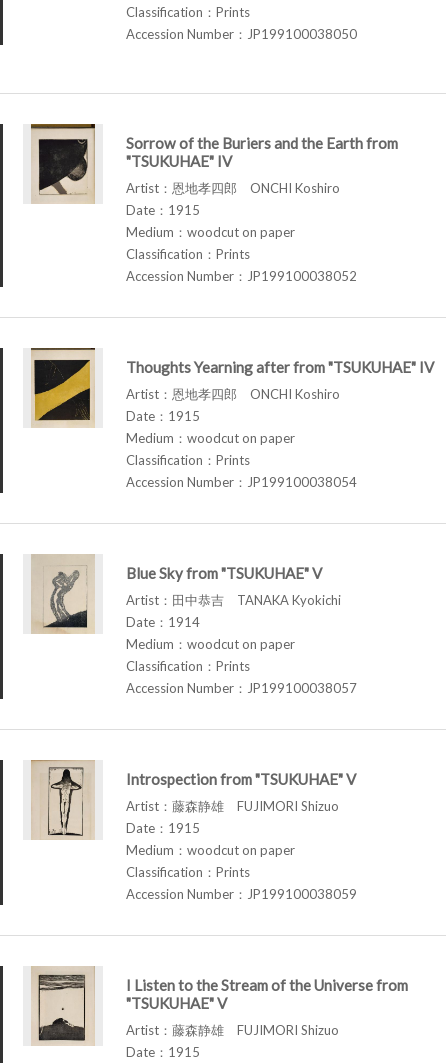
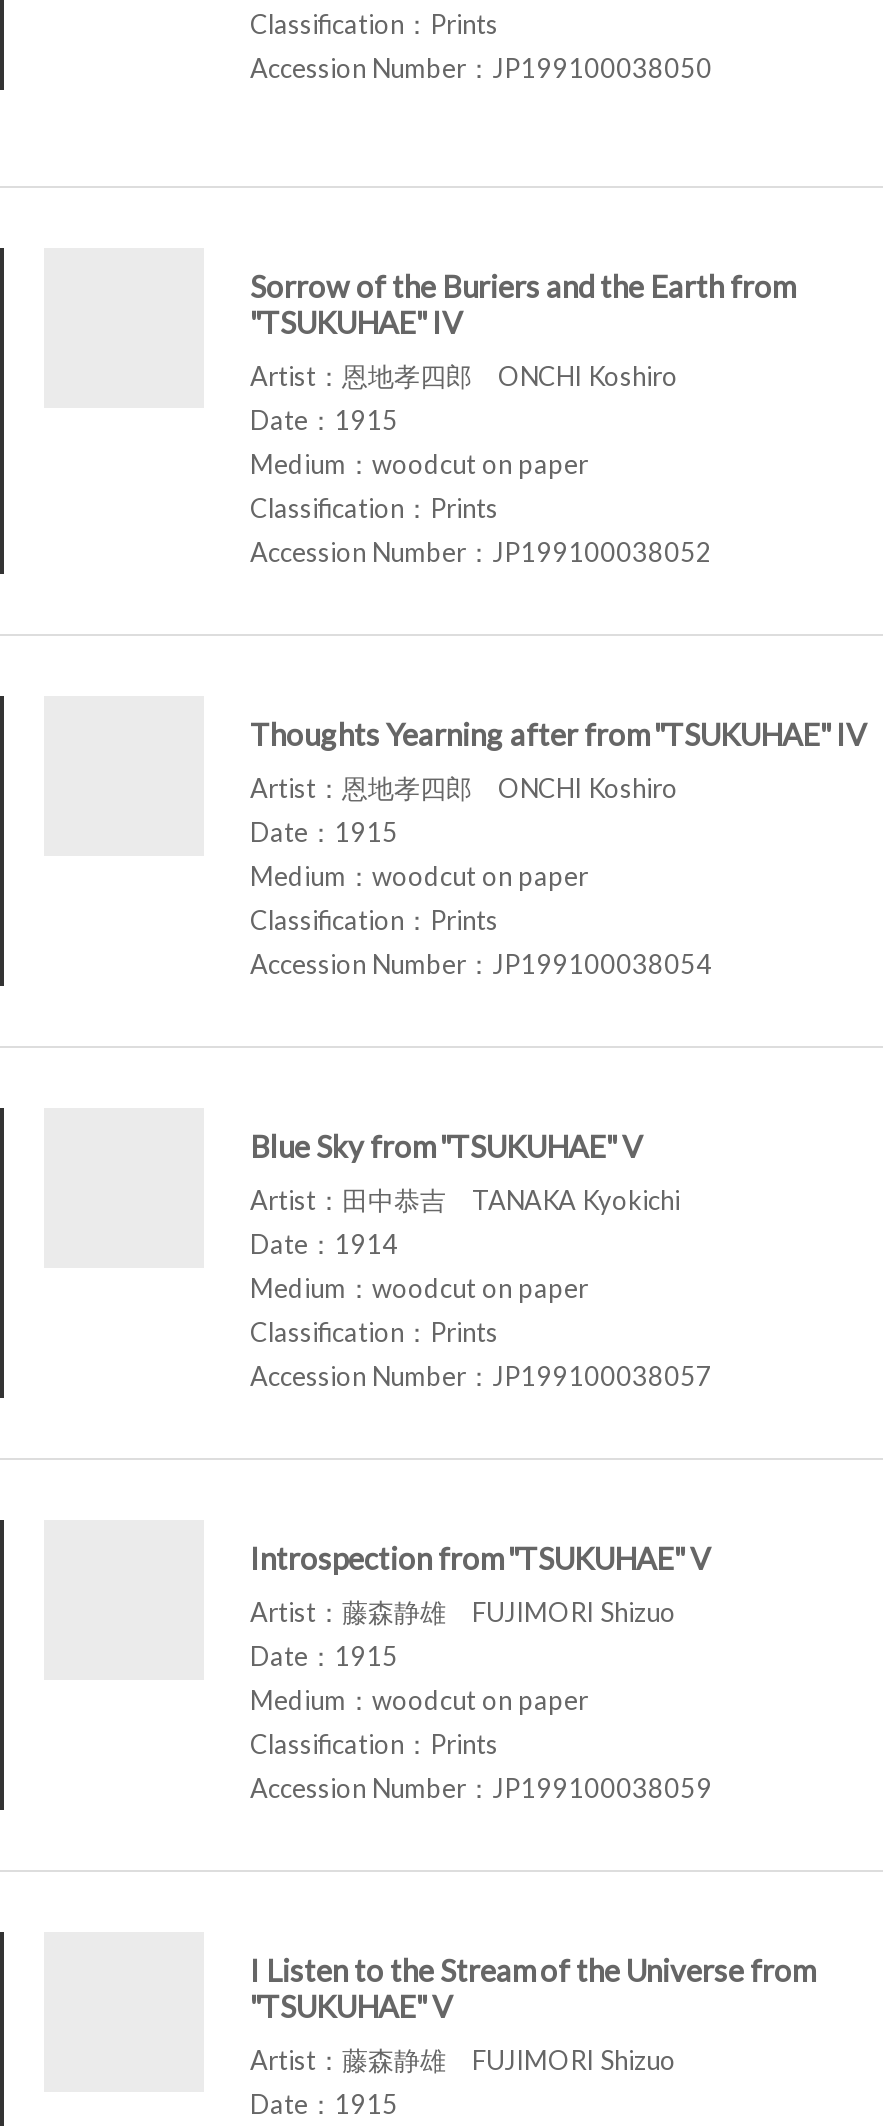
[30,123,96,204] [image] -> none
[30,347,96,428] [image] -> none
[31,554,95,634] [image] -> none
[30,759,95,840] [image] -> none
[31,966,95,1045] [image] -> none

